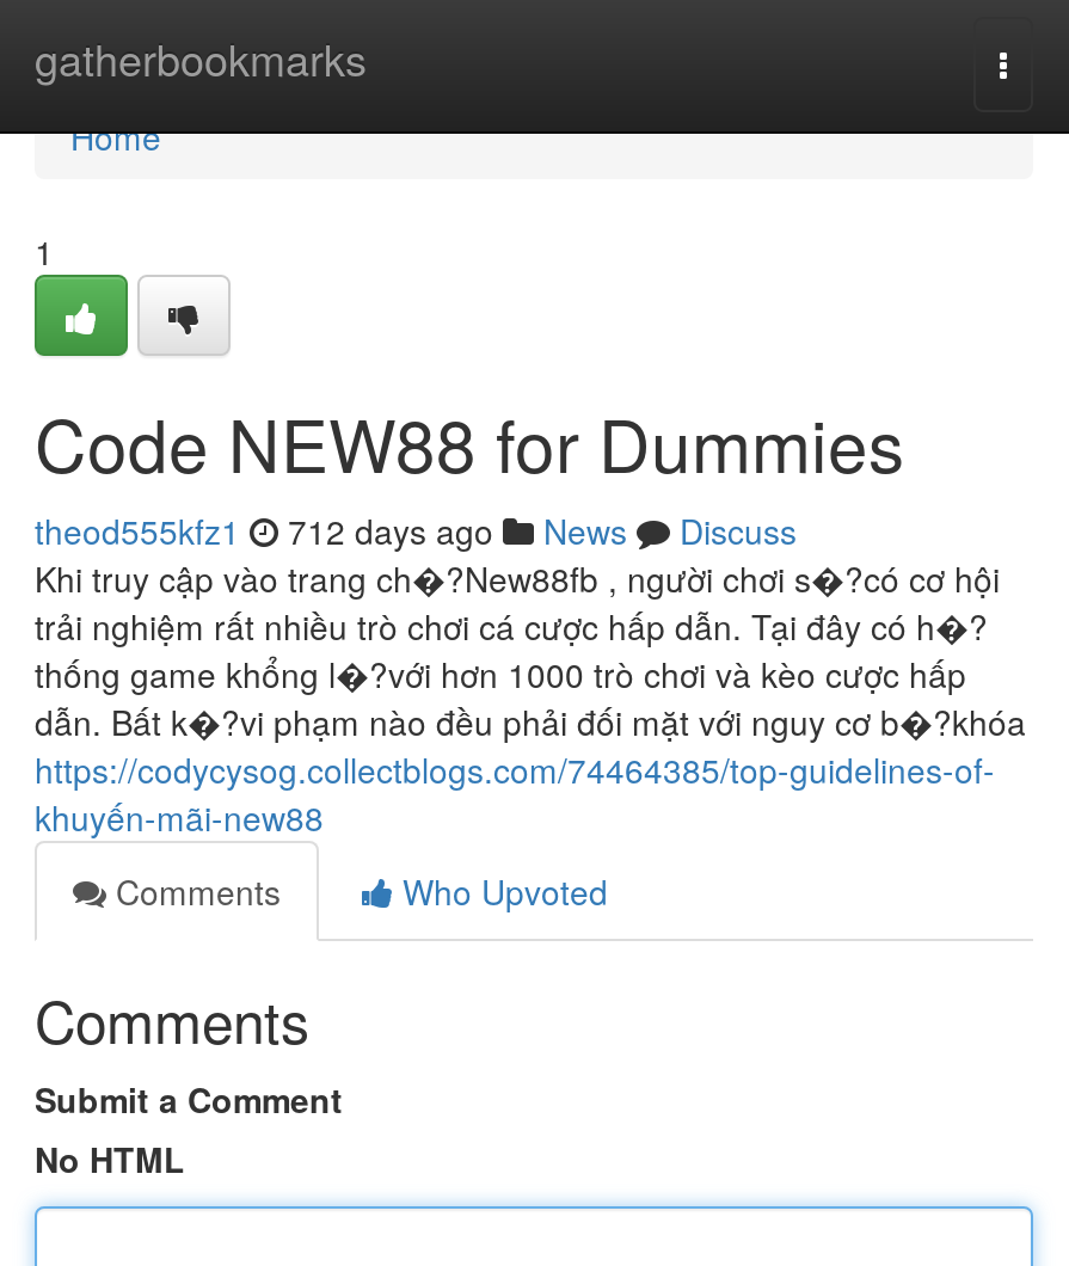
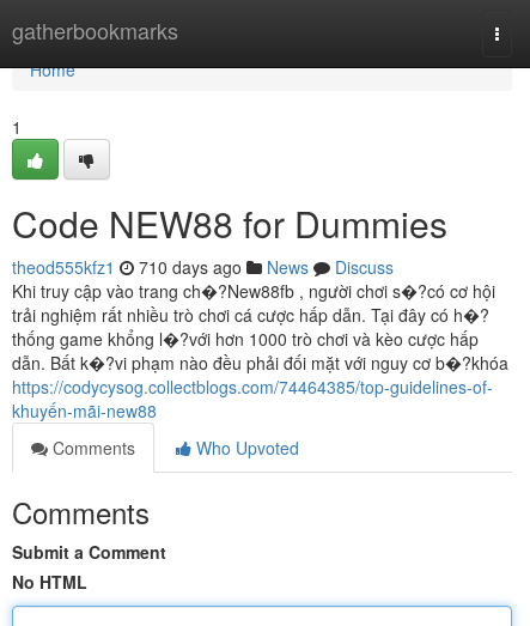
[35,506,797,554] theod555kfz1 712 days ago News Discuss -> [12,255,394,279] theod555kfz1 710 days ago News Discuss

